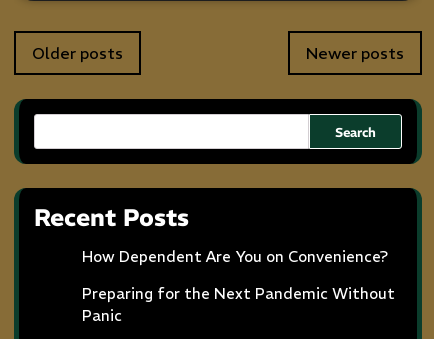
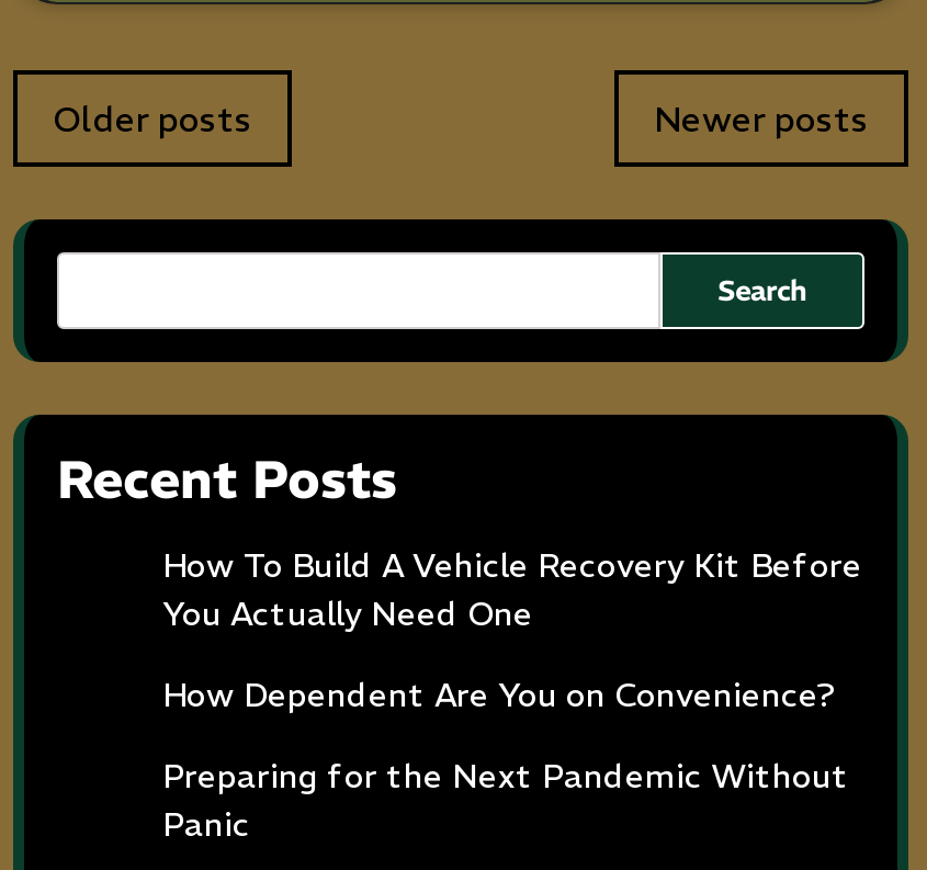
none -> [162,543,862,633] How To Build A Vehicle Recovery Kit Before | You Actually Need One

